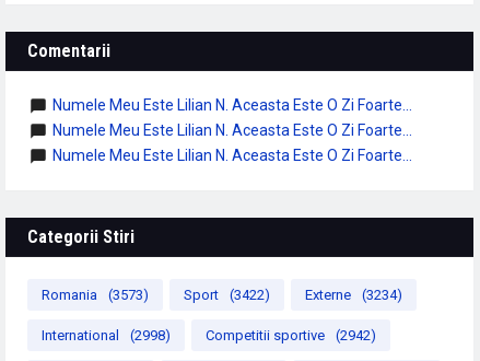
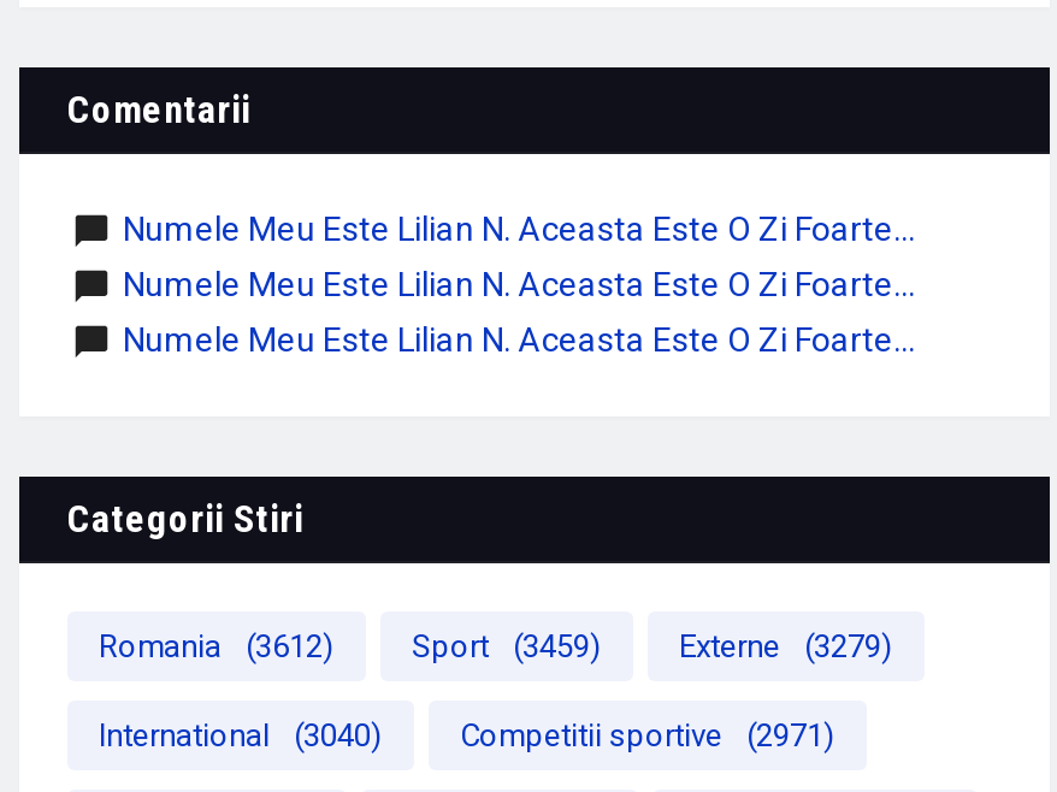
[42,287,149,303] Romania (3573) -> [99,628,335,664] Romania (3612)
[184,287,270,303] Sport (3422) -> [412,628,602,664] Sport (3459)
[305,287,402,303] Externe (3234) -> [679,628,893,664] Externe (3279)
[42,327,171,343] International (2998) -> [99,717,383,753] International (3040)
[206,327,376,343] Competitii sportive (2942) -> [460,717,835,753] Competitii sportive (2971)

